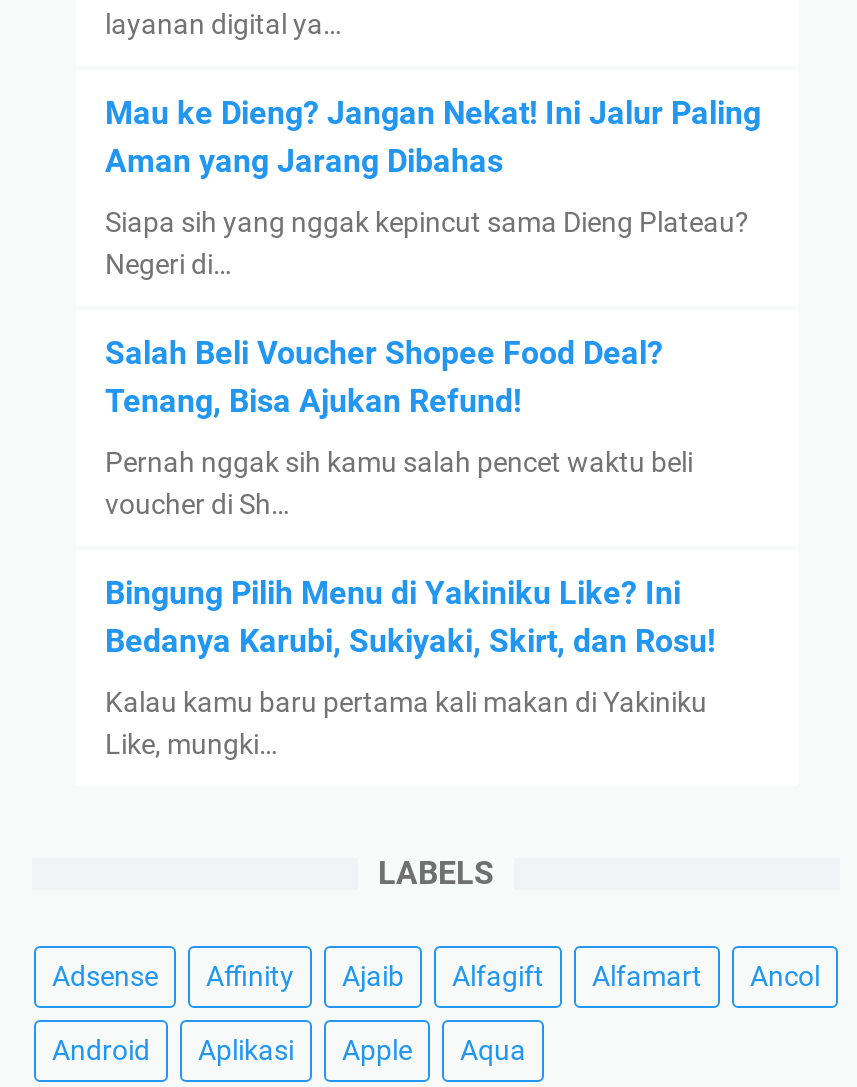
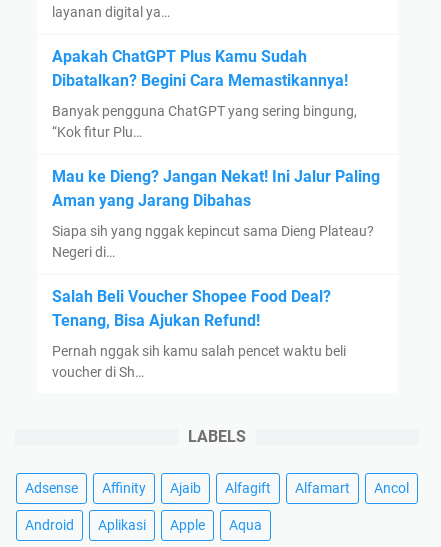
none -> [51,47,356,140] Apakah ChatGPT Plus Kamu Sudah | Dibatalkan? Begini Cara Memastikannya! | Banyak pengguna ChatGPT yang sering bingung, | “Kok fitur Plu…
moved [105,94,761,520] -> [51,167,379,380]: Mau ke Dieng? Jangan Nekat! Ini Jalur Paling | Aman yang Jarang Dibahas | Siapa sih yang nggak kepincut sama Dieng Plateau? | Negeri di… | Salah Beli Voucher Shopee Food Deal? | Tenang, Bisa Ajukan Refund! | Pernah nggak sih kamu salah pencet waktu beli | voucher di Sh…
[105,574,715,760] Bingung Pilih Menu di Yakiniku Like? Ini | Bedanya Karubi, Sukiyaki, Skirt, dan Rosu! | Kalau kamu baru pertama kali makan di Yakiniku | Like, mungki… -> none

